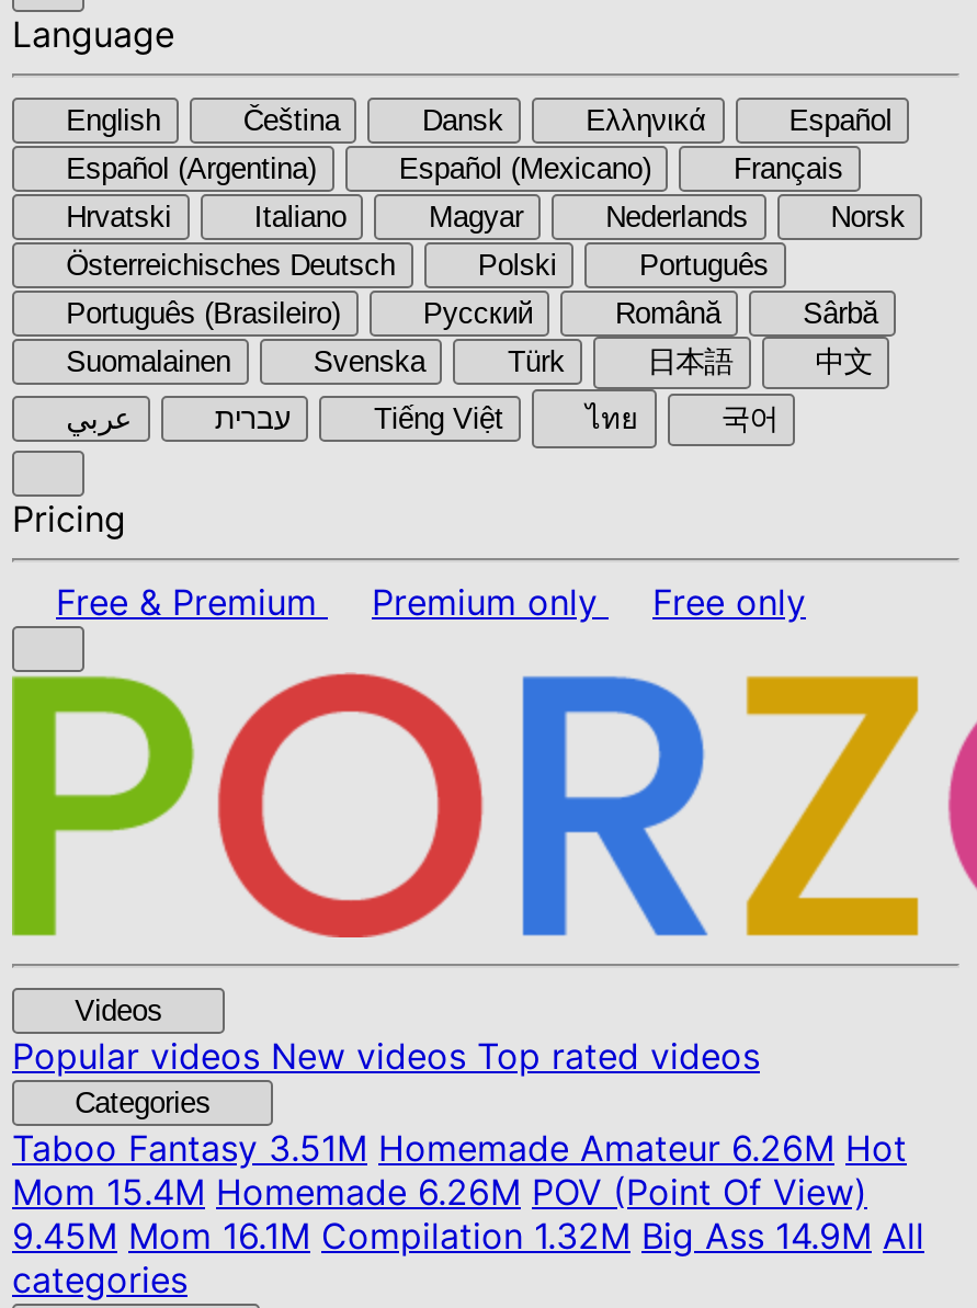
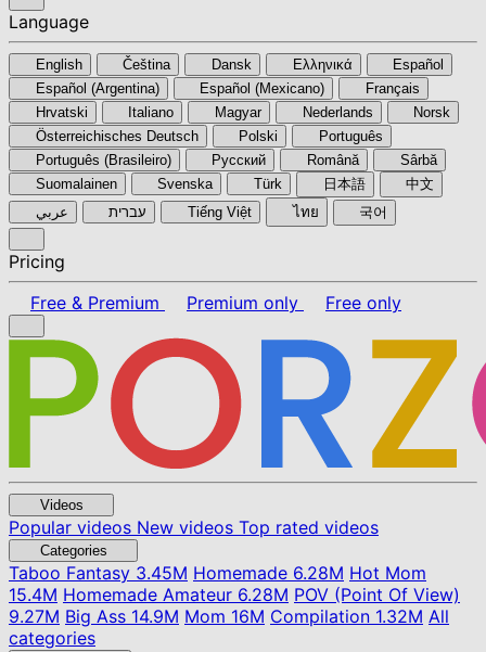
[12,1126,907,1170] Taboo Fantasy3.51M Homemade Amateur 6.26M Hot -> [9,562,426,584] Taboo Fantasy3.45M Homemade 6.28M Hot Mom
[12,1170,867,1214] Mom 15.4M Homemade 6.26M POV (Point Of View) -> [9,584,460,605] 15.4M Homemade Amateur 6.28M POV (Point Of View)
[12,1214,924,1258] 9.45M Mom 16.1M Compilation 1.32M Big Ass 14.9M All -> [9,605,449,627] 9.27M Big Ass 14.9M Mom 16M Compilation 1.32M All

